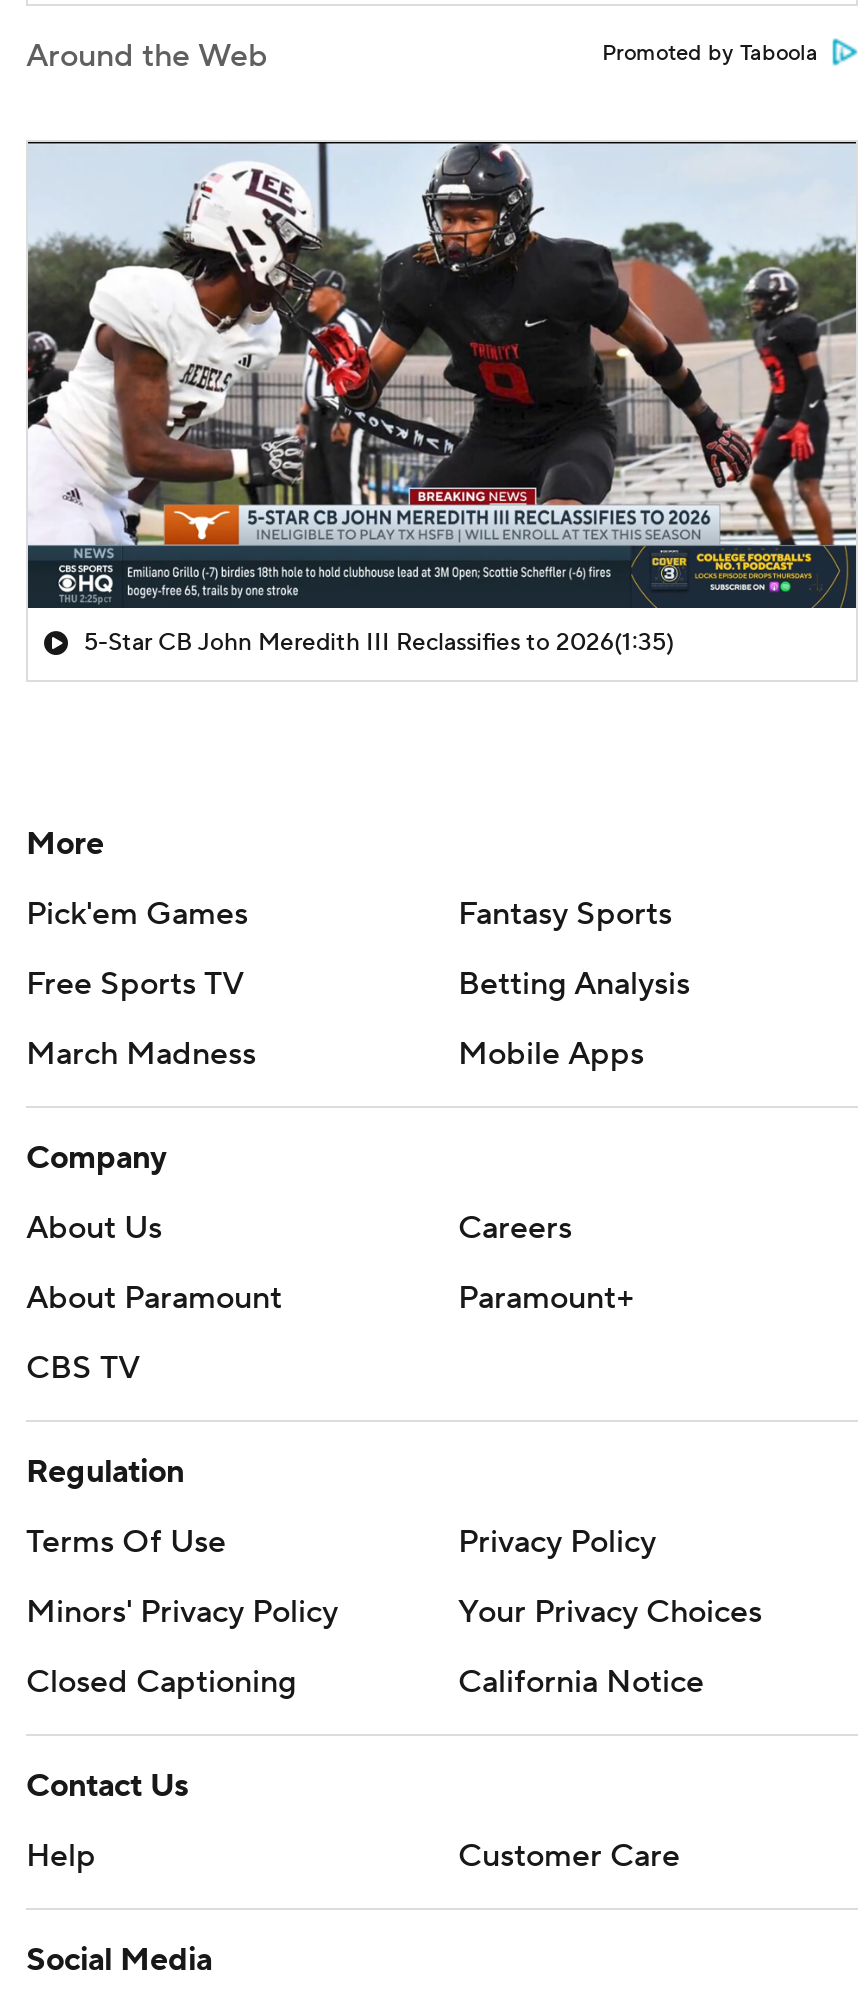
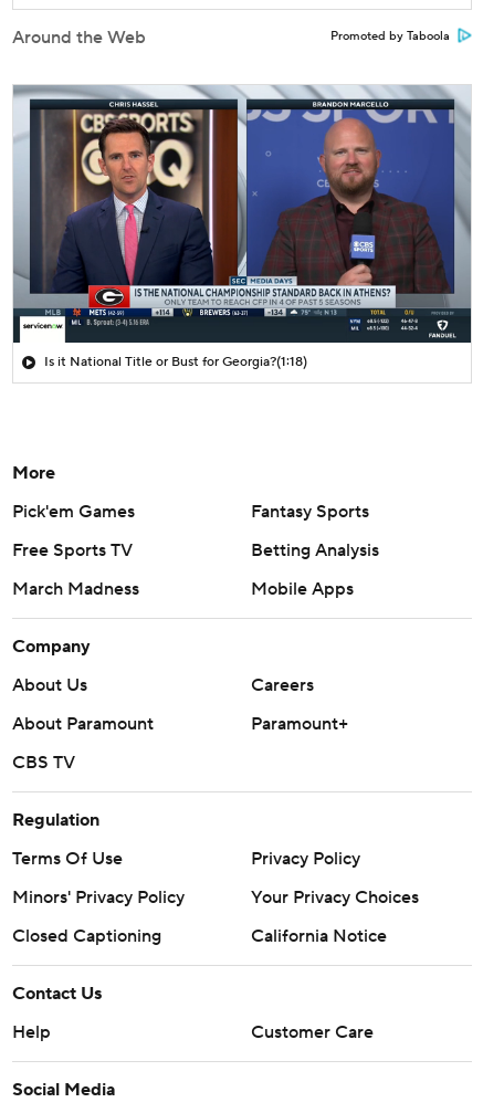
[26,140,856,658] [image] | 5-Star CB John Meredith III Reclassifies to 2026(1:35) -> [12,85,472,370] [image] | Is it National Title or Bust for Georgia?(1:18)

